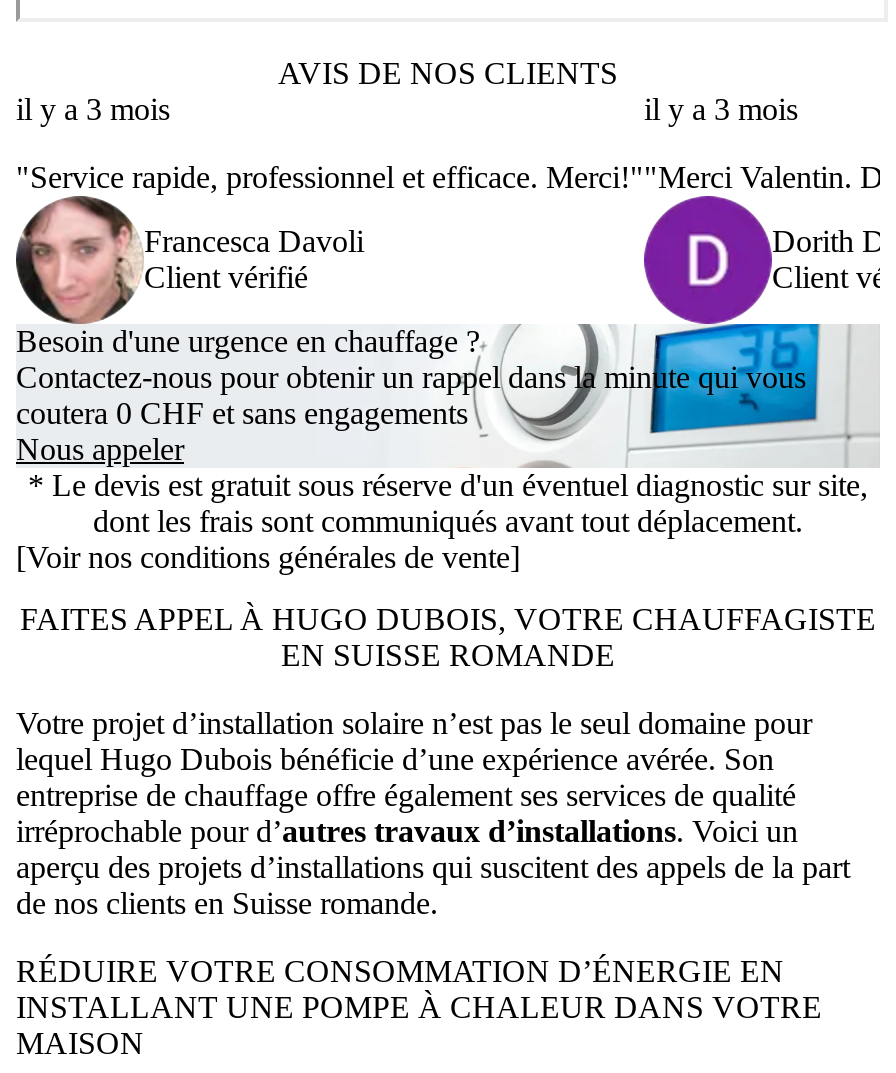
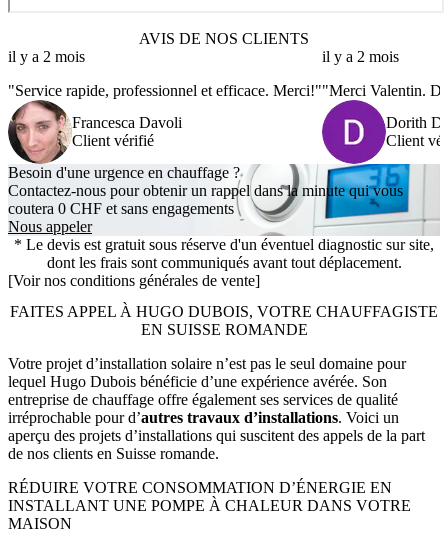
[16,92,170,126] il y a 3 mois -> [8,48,85,65] il y a 2 mois
[644,92,798,126] il y a 3 mois -> [322,48,399,65] il y a 2 mois

